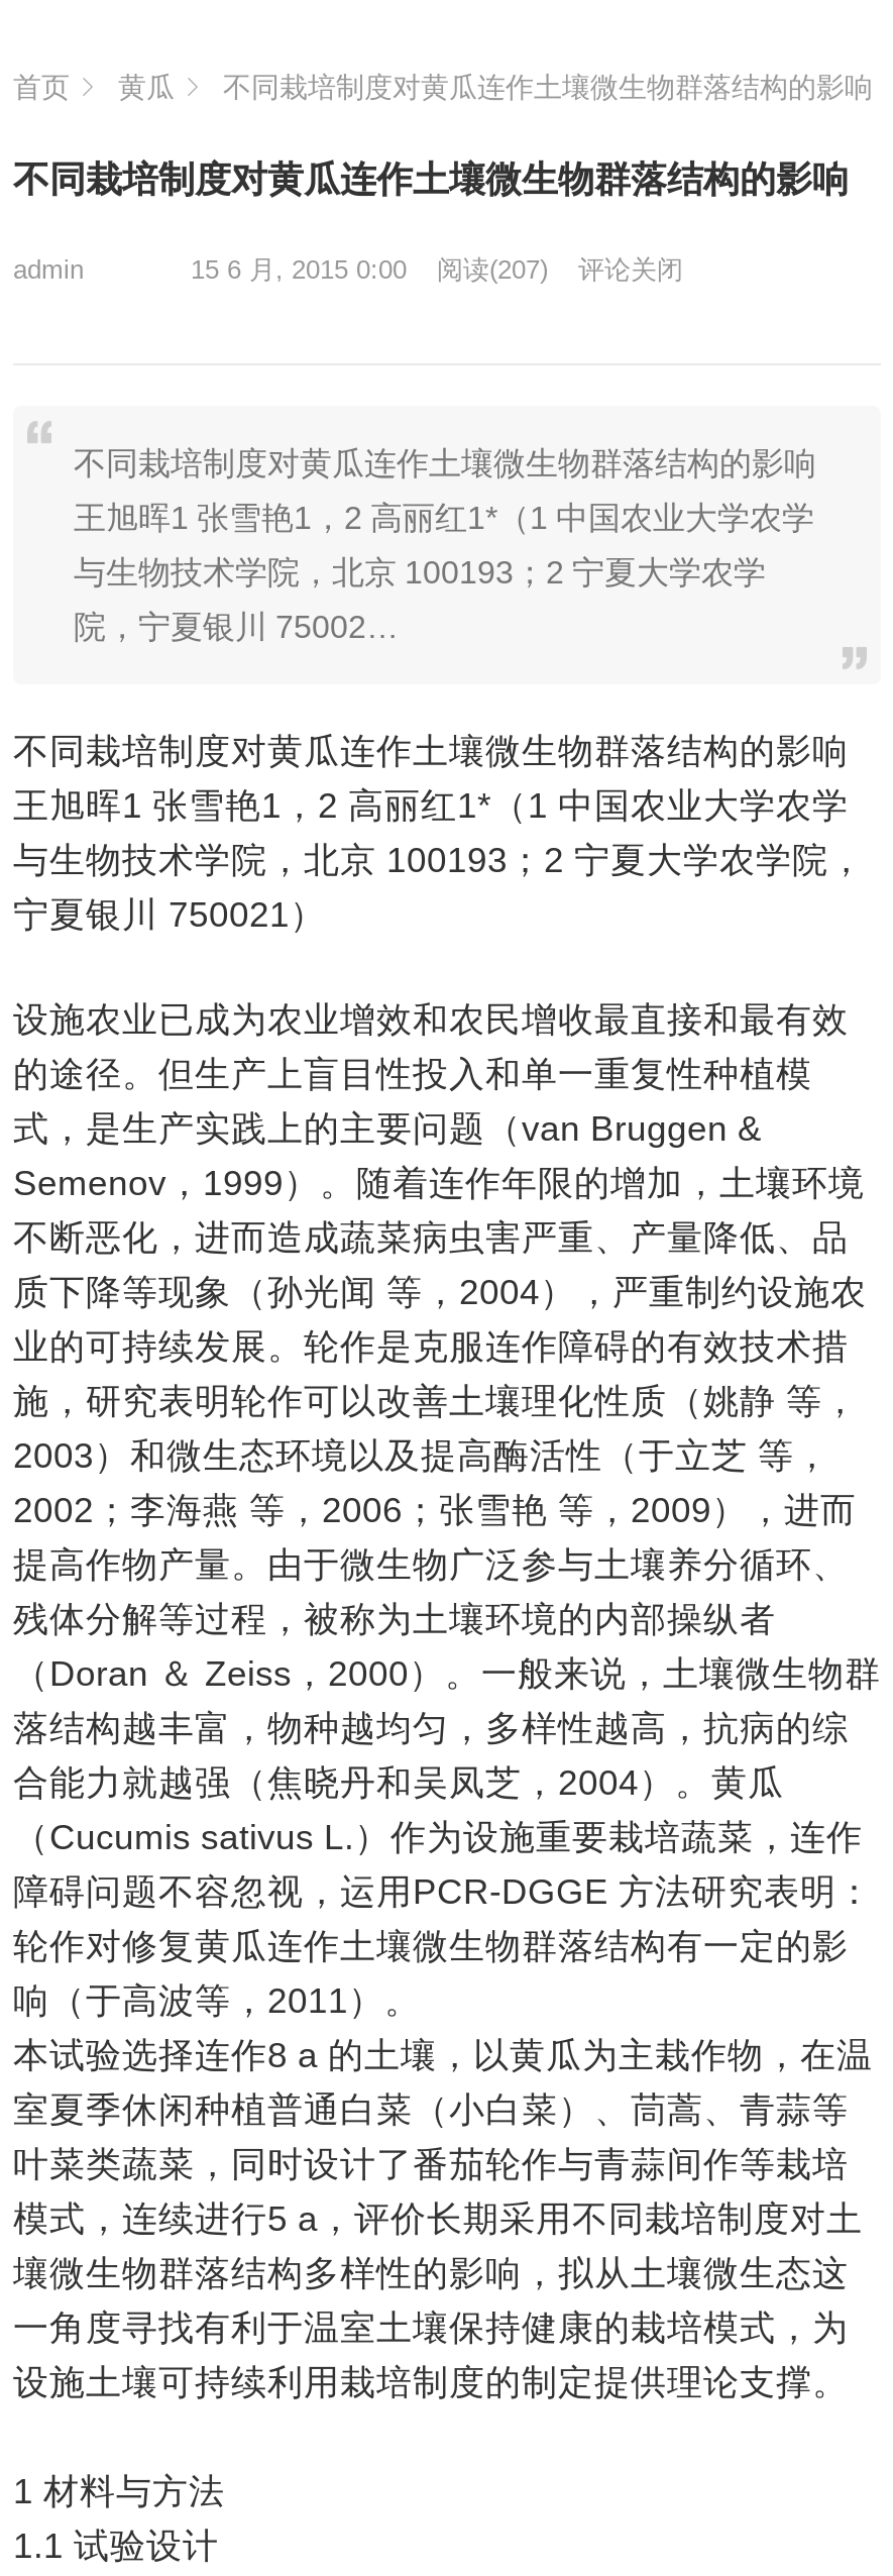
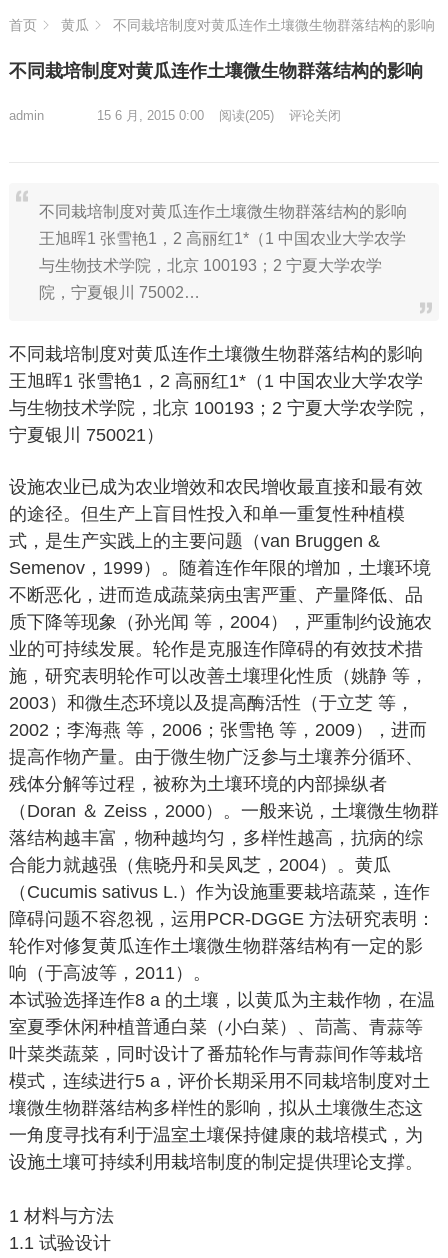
[191,254,683,285] 15 6 月, 2015 0:00 阅读(207) 评论关闭 -> [97,108,341,123] 15 6 月, 2015 0:00 阅读(205) 评论关闭

